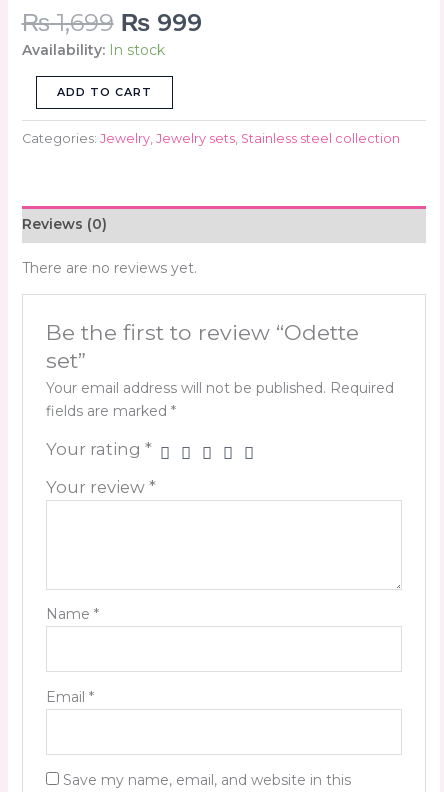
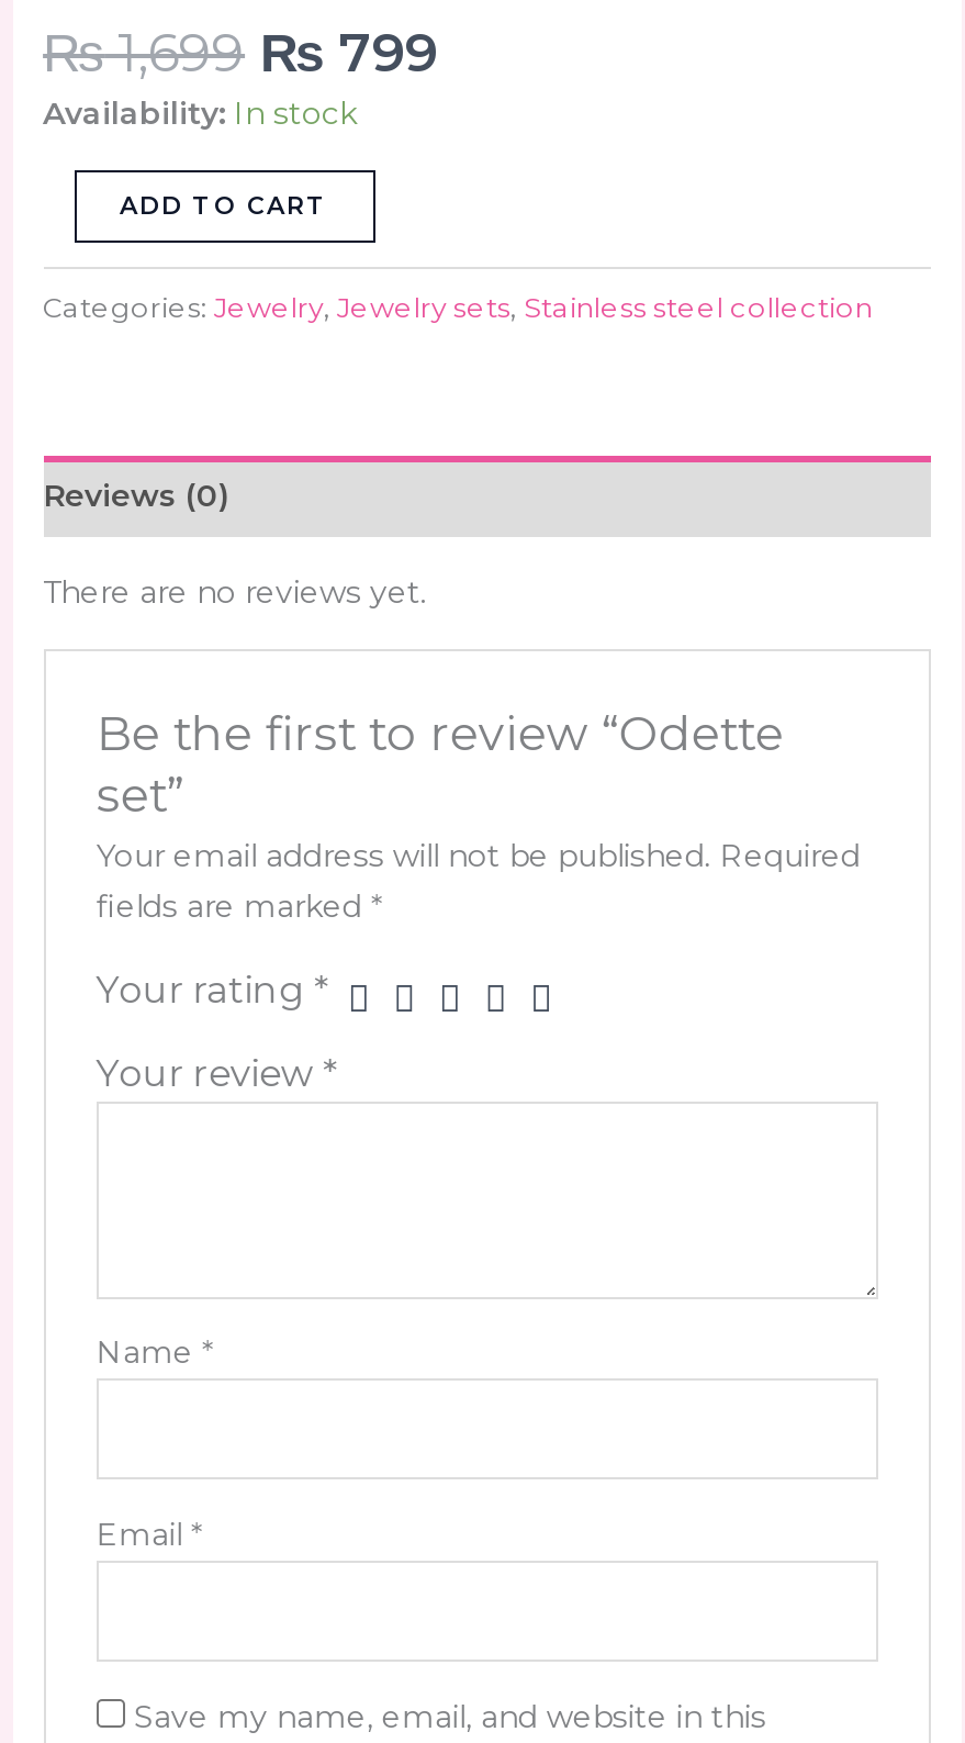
[120,8,201,37] ₨ 999 -> [260,22,438,85] ₨ 799

